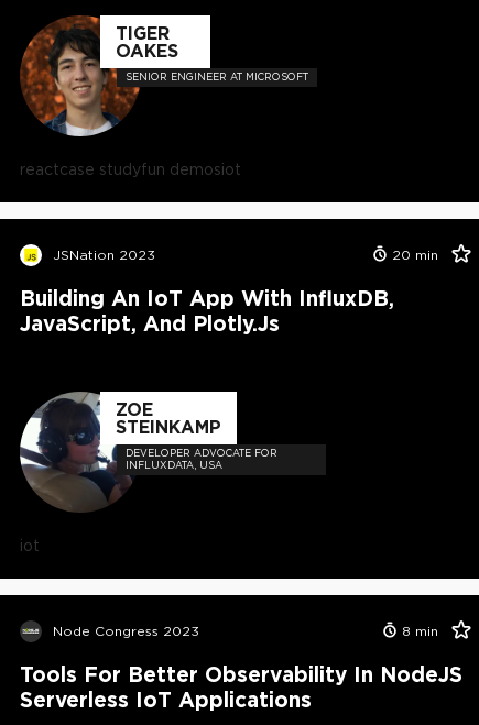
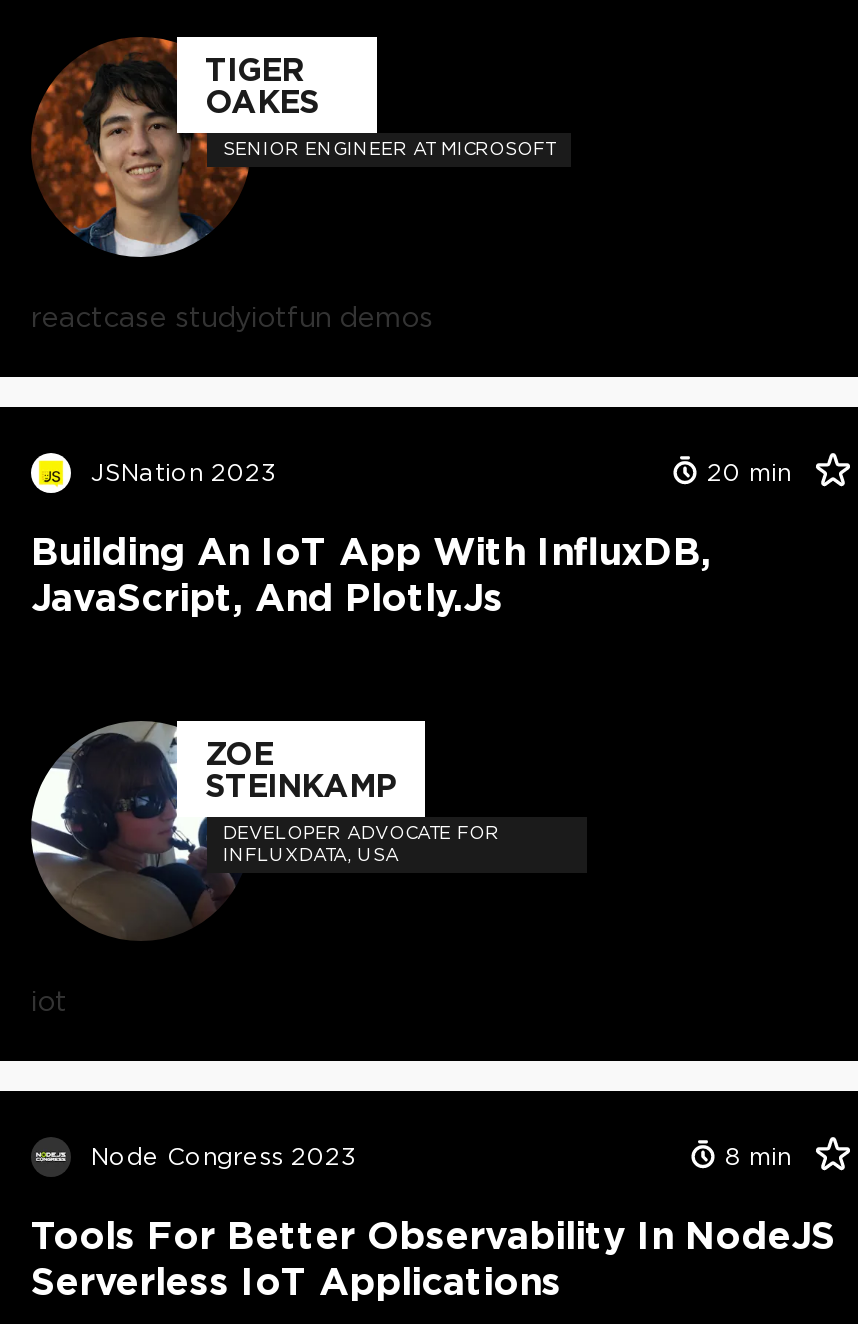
[20,161,241,178] reactcase studyfun demosiot -> [31,301,433,333] reactcase studyiotfun demos

